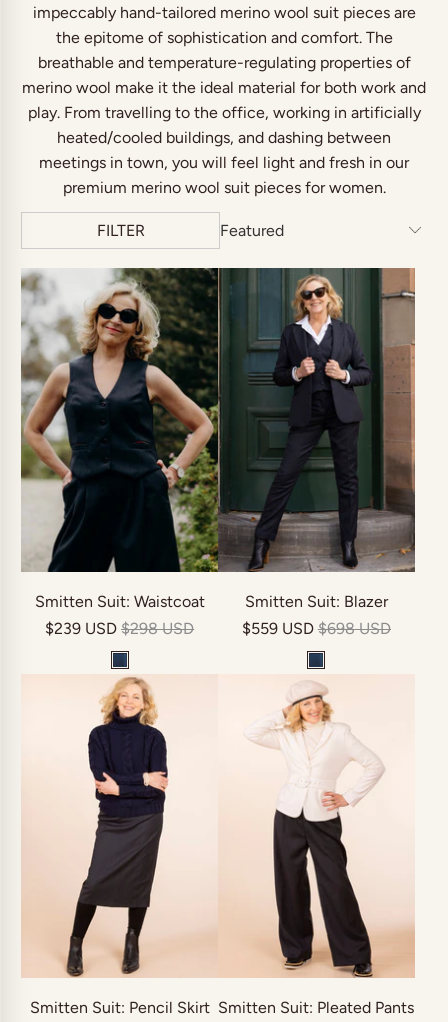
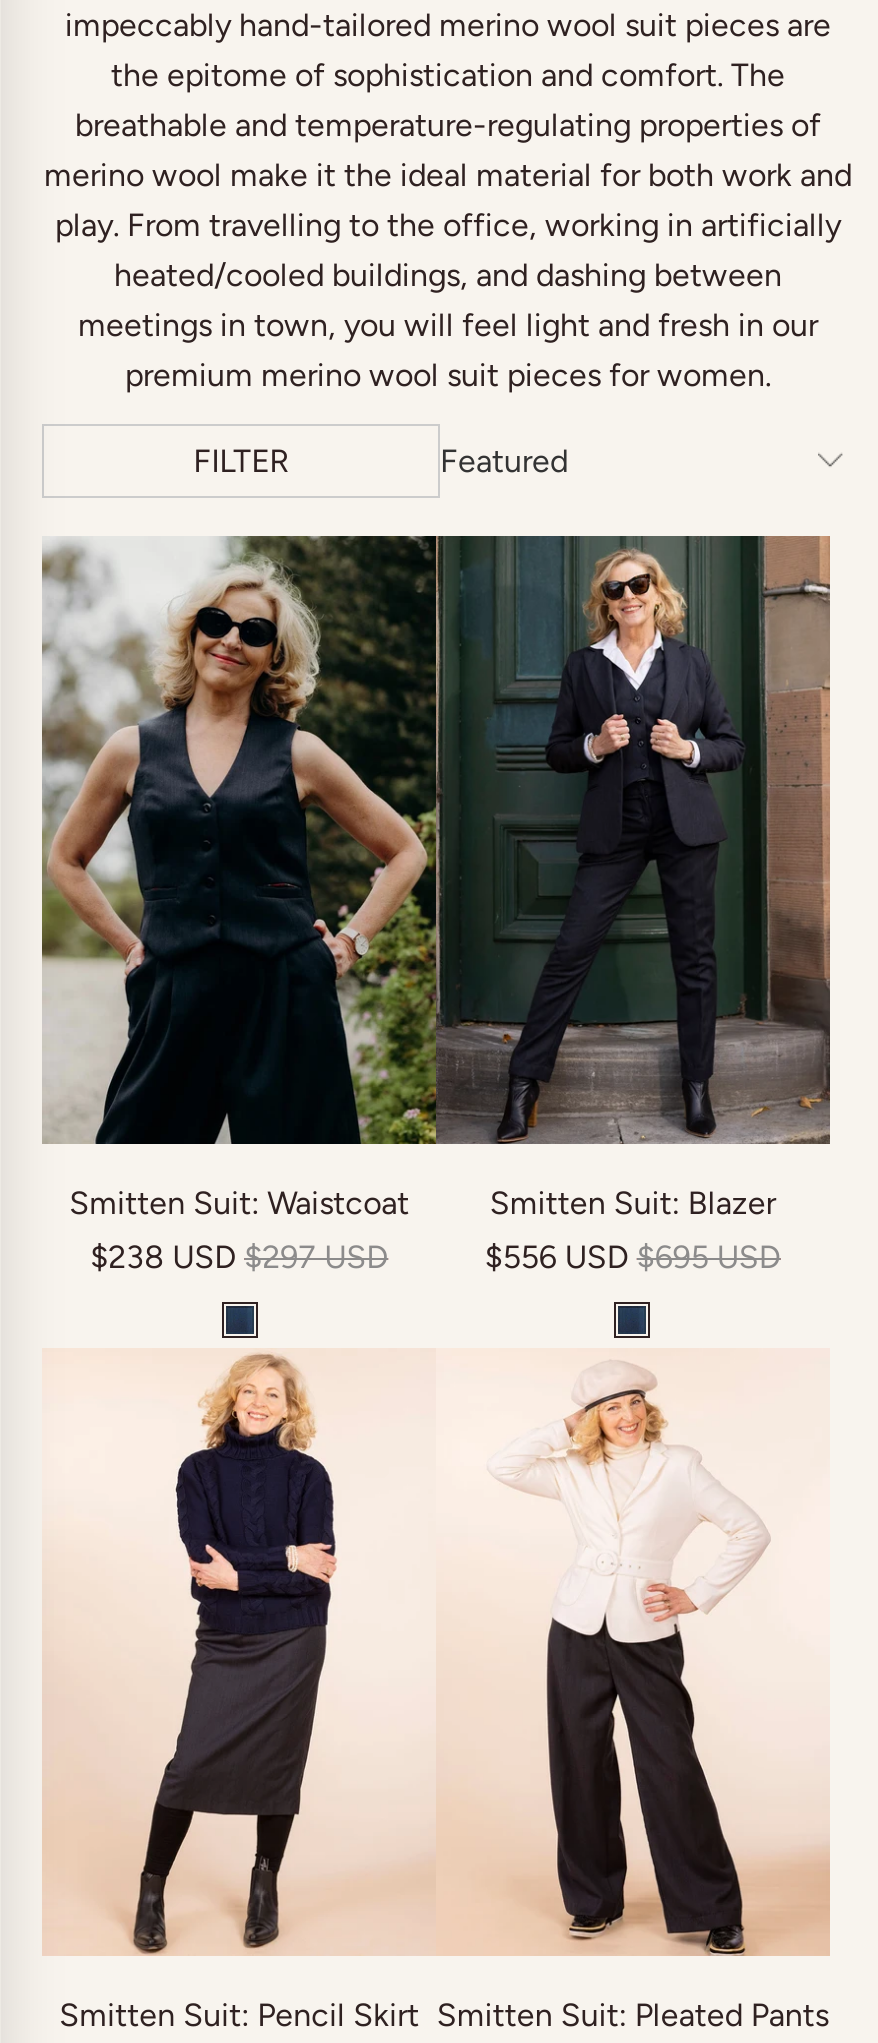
[45,619,194,638] $239 USD $298 USD -> [90,1238,388,1276] $238 USD $297 USD
[242,619,391,638] $559 USD $698 USD -> [485,1238,781,1276] $556 USD $695 USD

